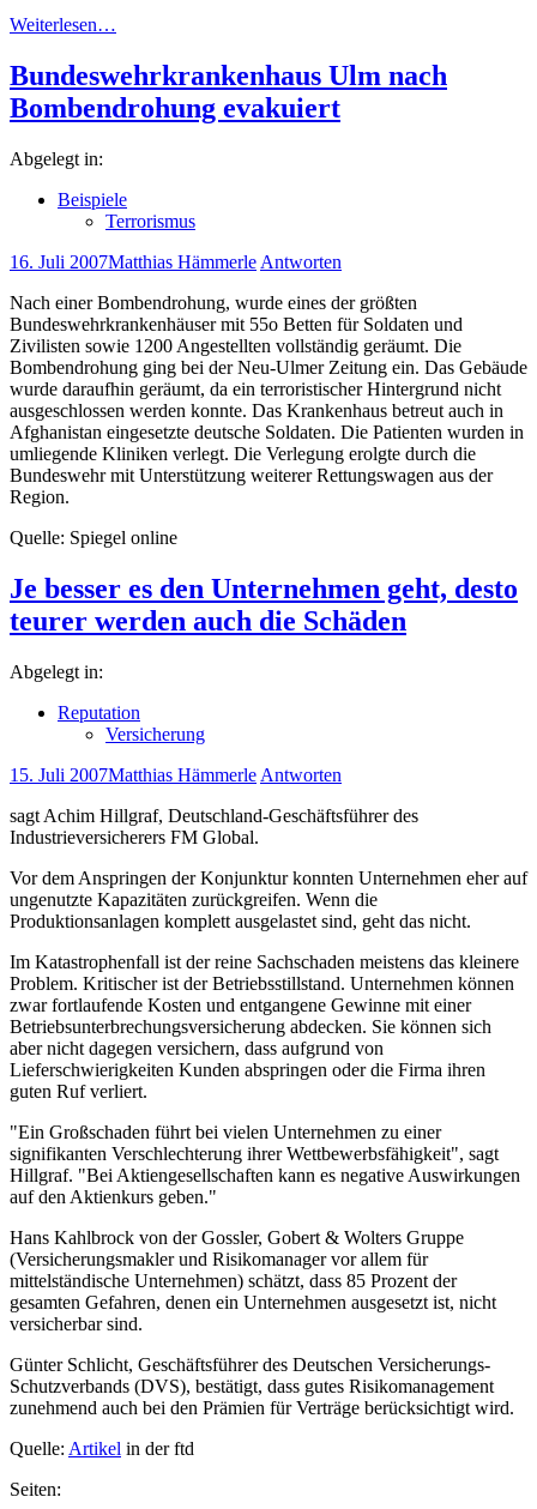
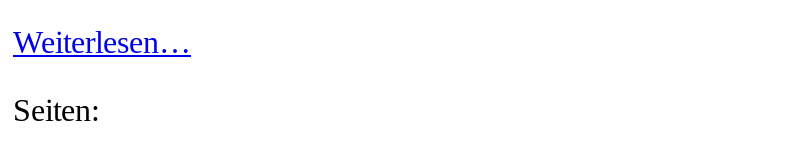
[10,60,527,1458] Bundeswehrkrankenhaus Ulm nach | Bombendrohung evakuiert | Abgelegt in: | Beispiele | Terrorismus | 16. Juli 2007Matthias Hämmerle Antworten | Nach einer Bombendrohung, wurde eines der größten | Bundeswehrkrankenhäuser mit 55o Betten für Soldaten und | Zivilisten sowie 1200 Angestellten vollständig geräumt. Die | Bombendrohung ging bei der Neu-Ulmer Zeitung ein. Das Gebäude | wurde daraufhin geräumt, da ein terroristischer Hintergrund nicht | ausgeschlossen werden konnte. Das Krankenhaus betreut auch in | Afghanistan eingesetzte deutsche Soldaten. Die Patienten wurden in | umliegende Kliniken verlegt. Die Verlegung erolgte durch die | Bundeswehr mit Unterstützung weiterer Rettungswagen aus der | Region. | Quelle: Spiegel online | Je besser es den Unternehmen geht, desto | teurer werden auch die Schäden | Abgelegt in: | Reputation | Versicherung | 15. Juli 2007Matthias Hämmerle Antworten | sagt Achim Hillgraf, Deutschland-Geschäftsführer des | Industrieversicherers FM Global. | Vor dem Anspringen der Konjunktur konnten Unternehmen eher auf | ungenutzte Kapazitäten zurückgreifen. Wenn die | Produktionsanlagen komplett ausgelastet sind, geht das nicht. | Im Katastrophenfall ist der reine Sachschaden meistens das kleinere | Problem. Kritischer ist der Betriebsstillstand. Unternehmen können | zwar fortlaufende Kosten und entgangene Gewinne mit einer | Betriebsunterbrechungsversicherung abdecken. Sie können sich | aber nicht dagegen versichern, dass aufgrund von | Lieferschwierigkeiten Kunden abspringen oder die Firma ihren | guten Ruf verliert. | "Ein Großschaden führt bei vielen Unternehmen zu einer | signifikanten Verschlechterung ihrer Wettbewerbsfähigkeit", sagt | Hillgraf. "Bei Aktiengesellschaften kann es negative Auswirkungen | auf den Aktienkurs geben." | Hans Kahlbrock von der Gossler, Gobert & Wolters Gruppe | (Versicherungsmakler und Risikomanager vor allem für | mittelständische Unternehmen) schätzt, dass 85 Prozent der | gesamten Gefahren, denen ein Unternehmen ausgesetzt ist, nicht | versicherbar sind. | Günter Schlicht, Geschäftsführer des Deutschen Versicherungs- | Schutzverbands (DVS), bestätigt, dass gutes Risikomanagement | zunehmend auch bei den Prämien für Verträge berücksichtigt wird. | Quelle: Artikel in der ftd -> none

